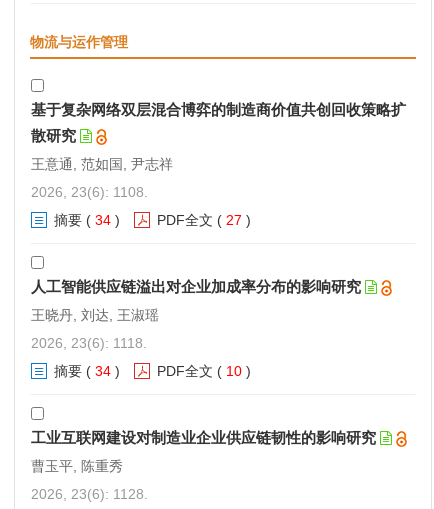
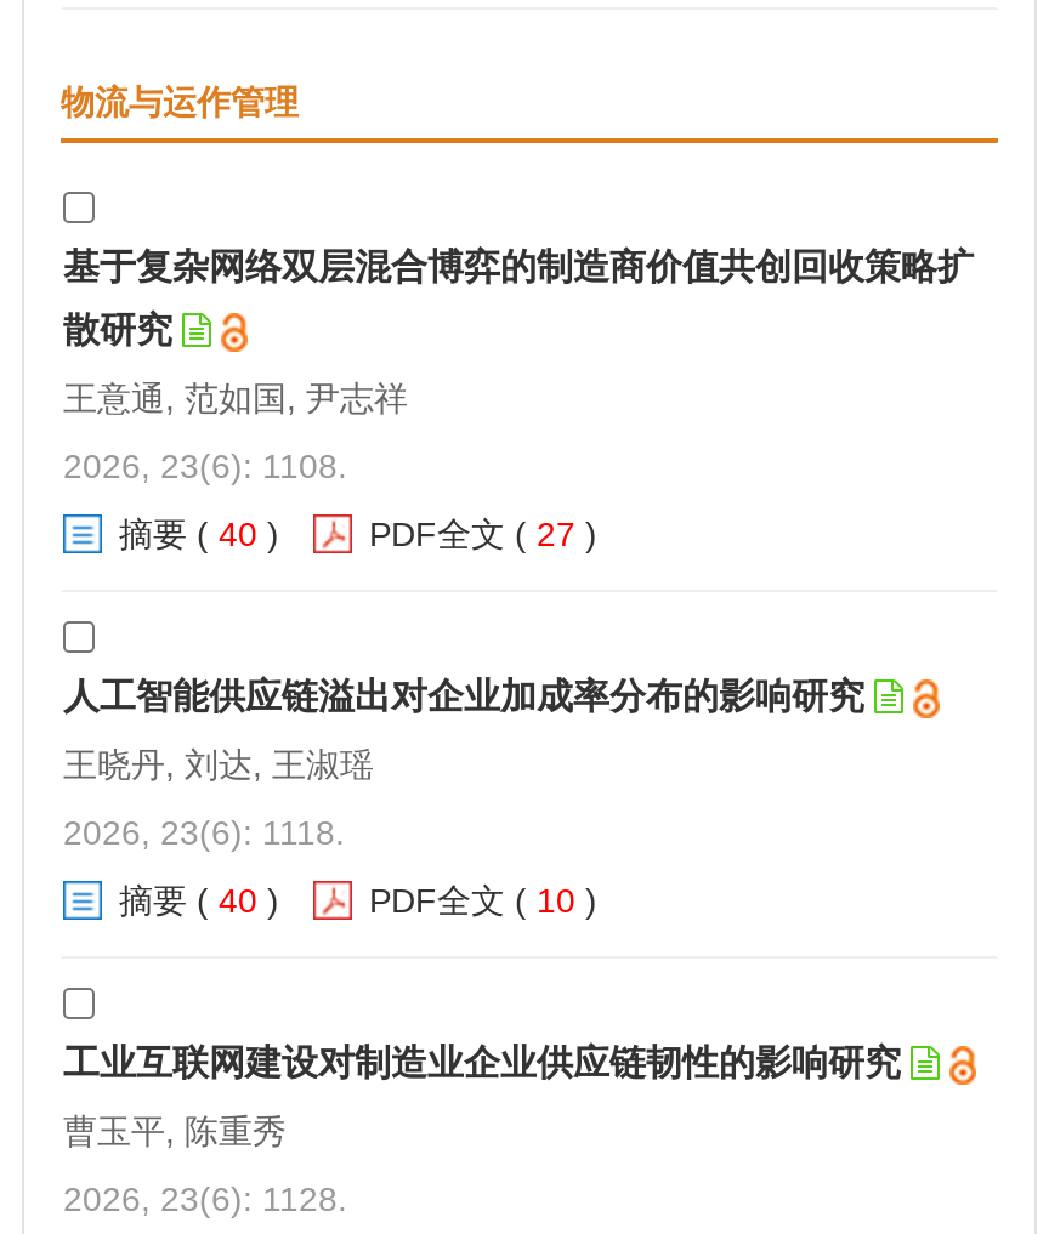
[54,212,124,228] 摘要( 34) -> [119,514,289,553] 摘要( 40)
[54,363,124,379] 摘要( 34) -> [119,880,289,919] 摘要( 40)

